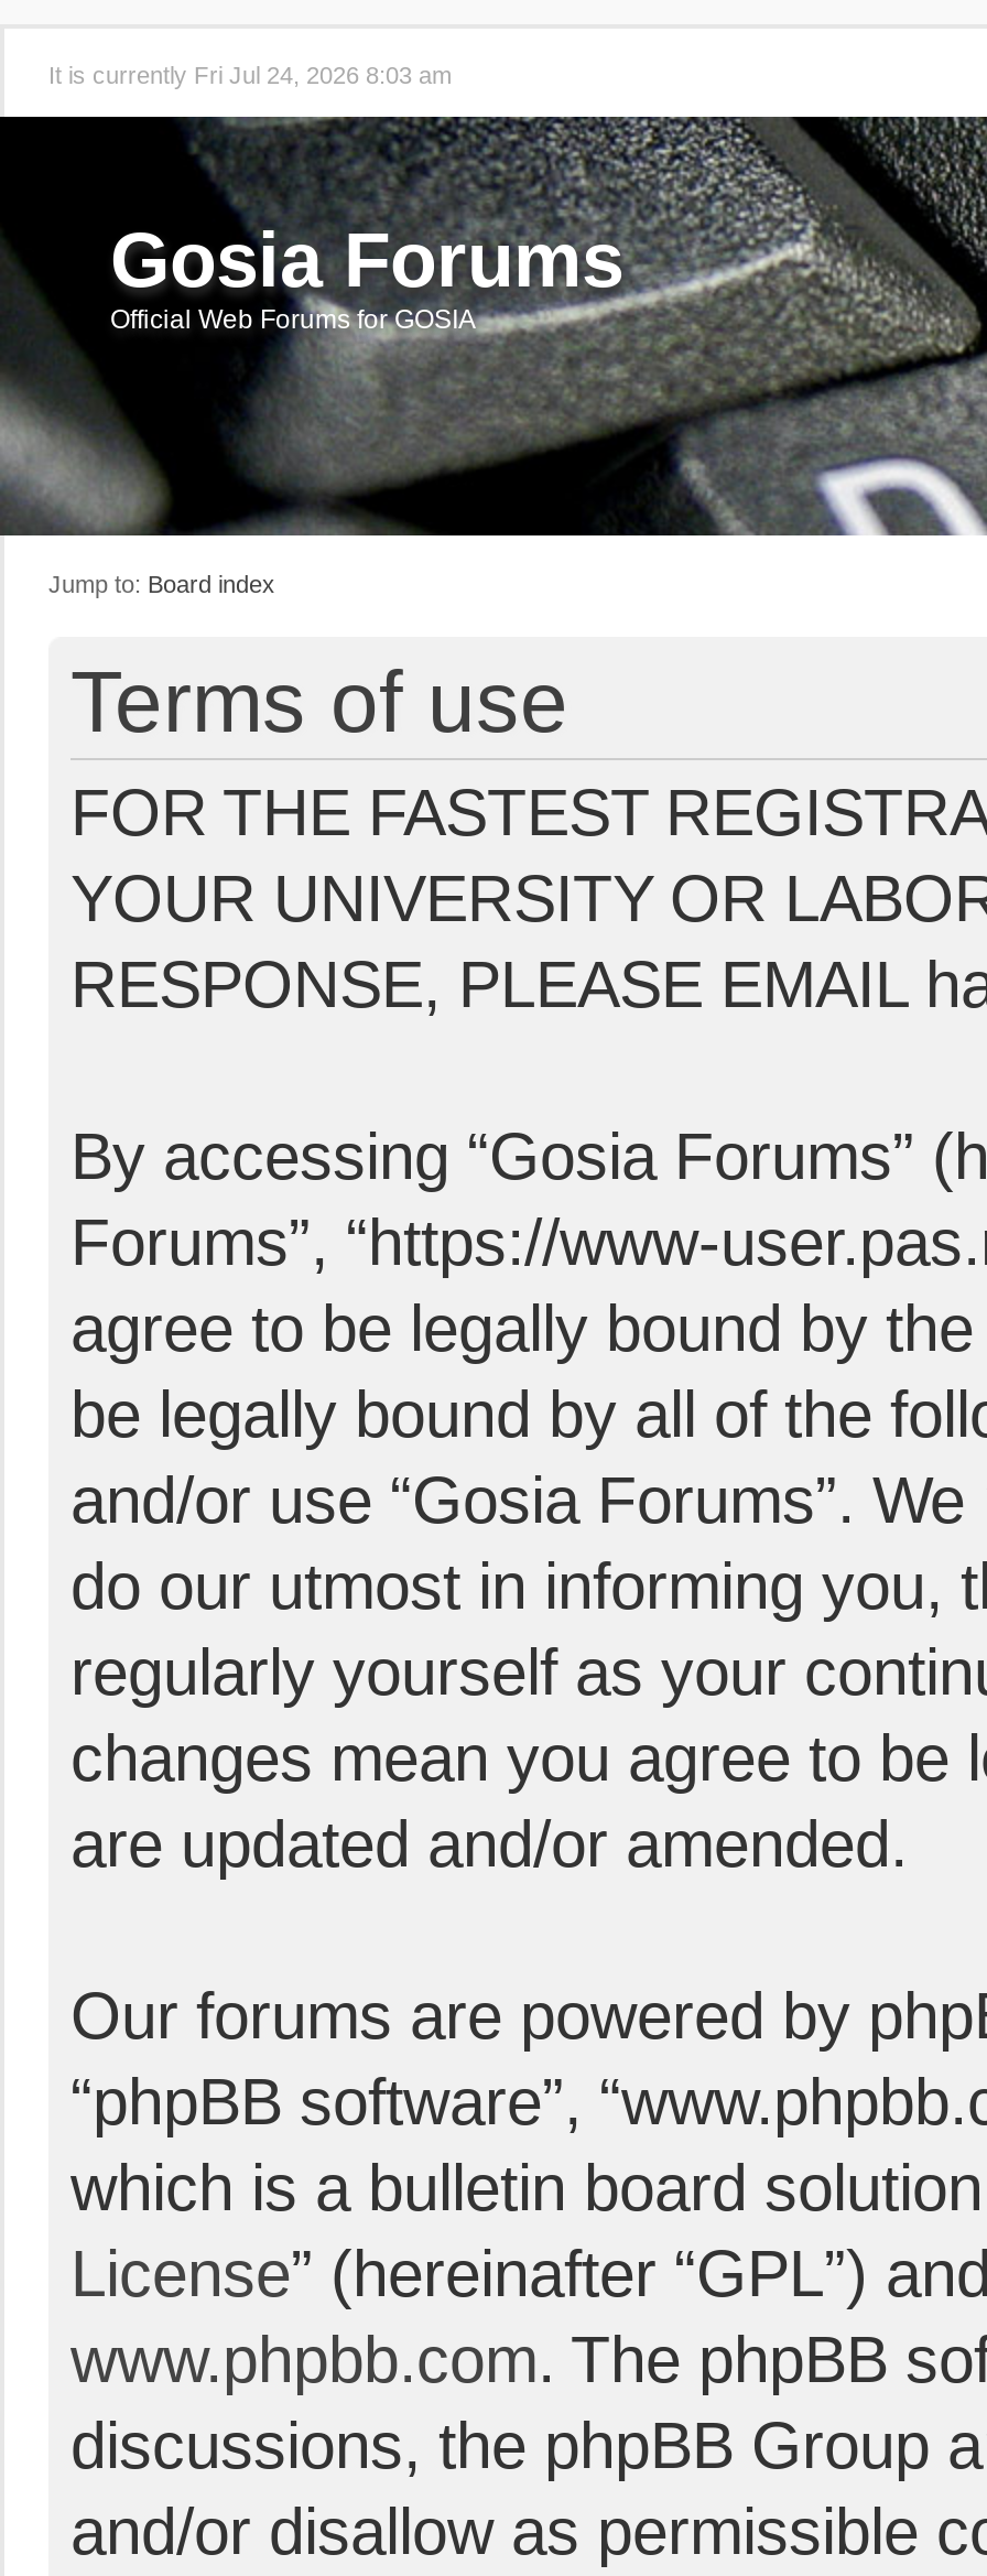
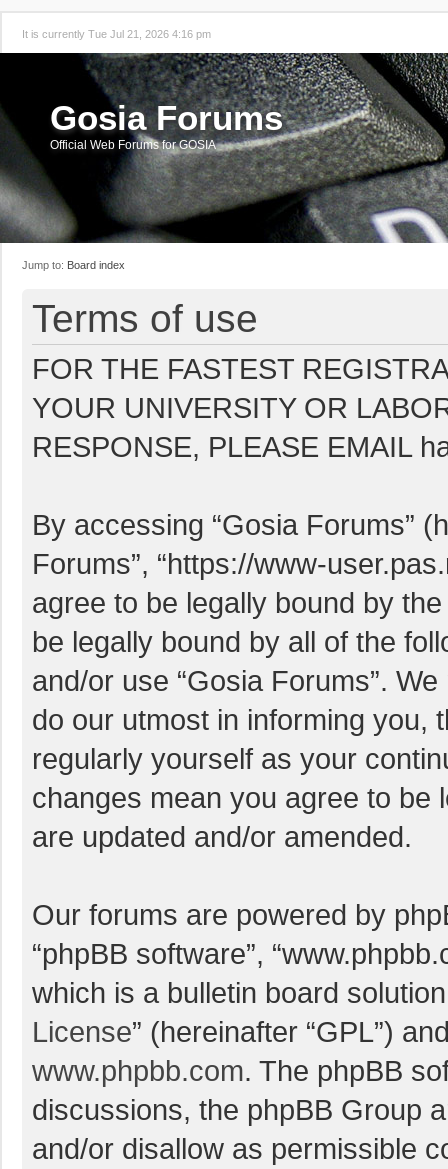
[48,62,452,88] It is currently Fri Jul 24, 2026 8:03 am -> [22,28,211,40] It is currently Tue Jul 21, 2026 4:16 pm

